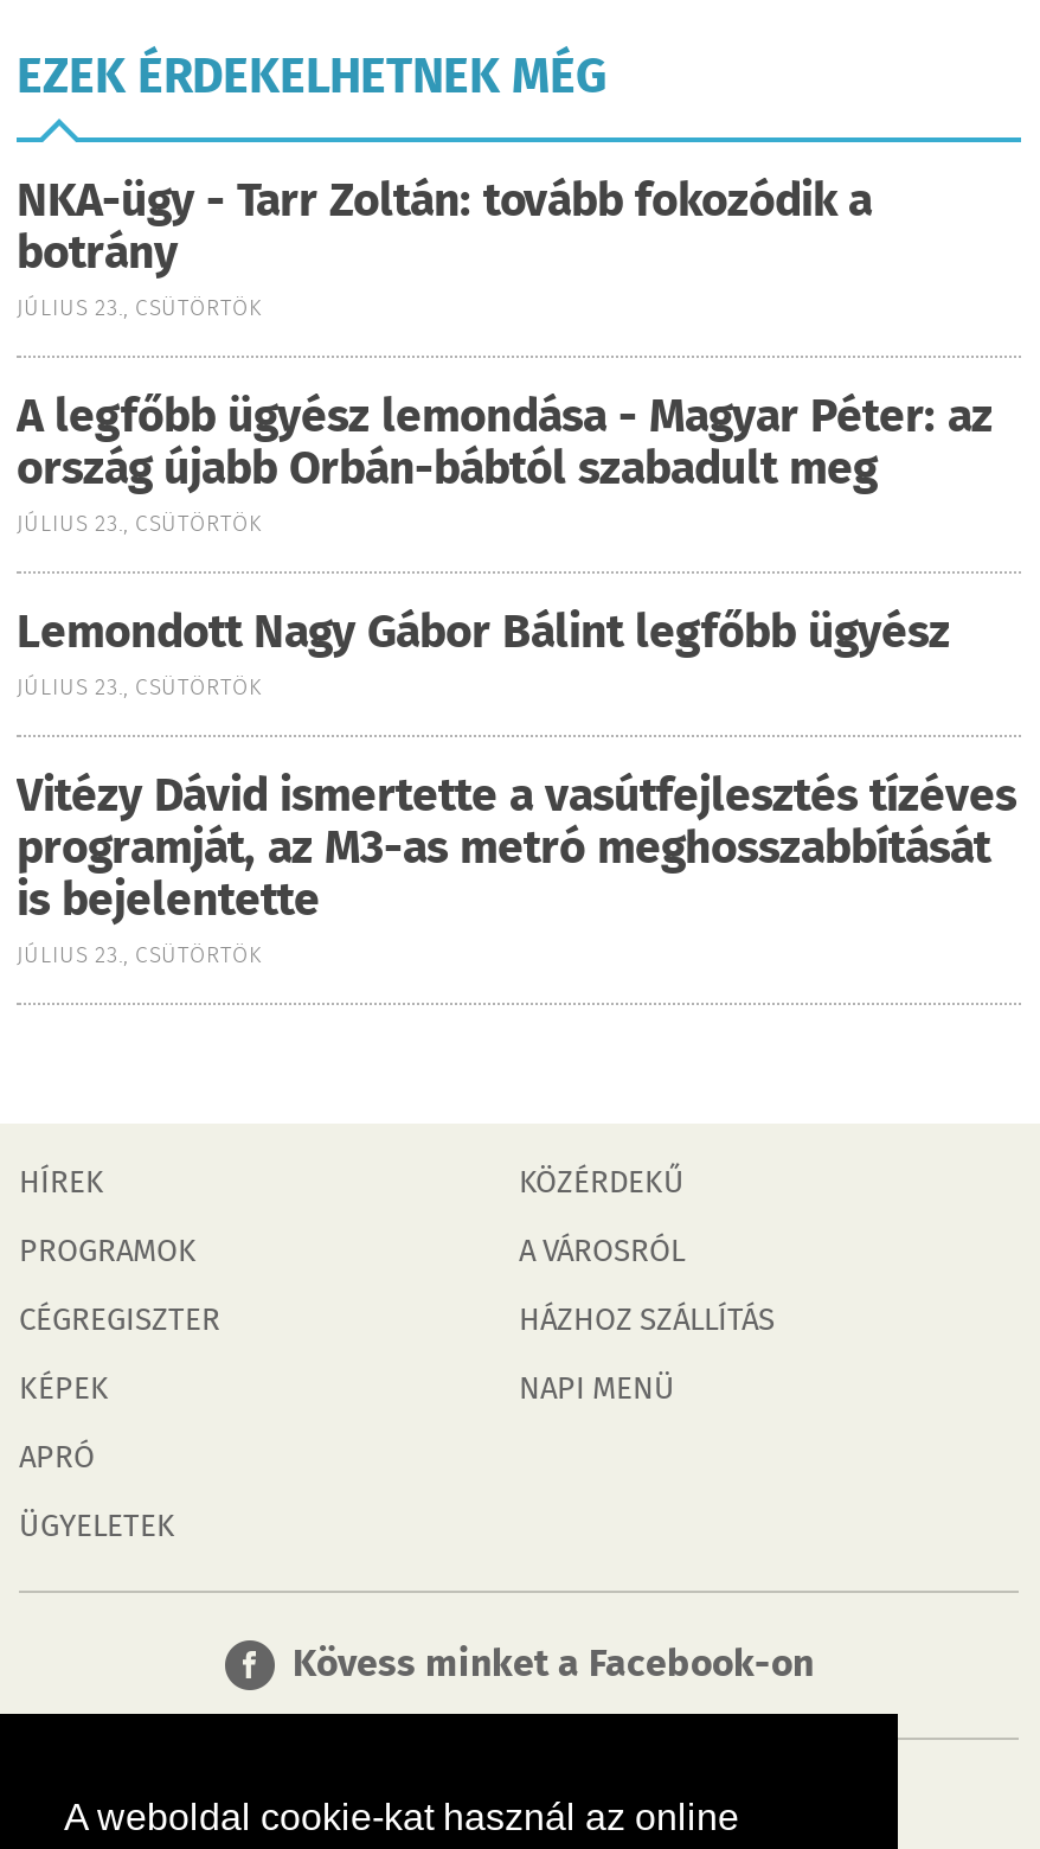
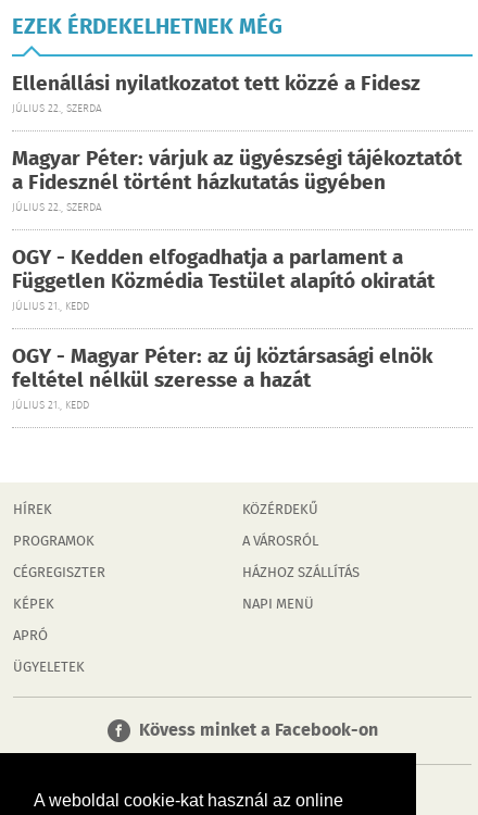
[17,168,872,327] NKA-ügy - Tarr Zoltán: tovább fokozódik a | botrány | JÚLIUS 23., CSÜTÖRTÖK -> [12,68,420,117] Ellenállási nyilatkozatot tett közzé a Fidesz | JÚLIUS 22., SZERDA
[17,384,993,543] A legfőbb ügyész lemondása - Magyar Péter: az | ország újabb Orbán-bábtól szabadult meg | JÚLIUS 23., CSÜTÖRTÖK -> [12,143,462,216] Magyar Péter: várjuk az ügyészségi tájékoztatót | a Fidesznél történt házkutatás ügyében | JÚLIUS 22., SZERDA
[17,600,950,706] Lemondott Nagy Gábor Bálint legfőbb ügyész | JÚLIUS 23., CSÜTÖRTÖK -> [12,242,435,315] OGY - Kedden elfogadhatja a parlament a | Független Közmédia Testület alapító okiratát | JÚLIUS 21., KEDD
[17,763,1016,974] Vitézy Dávid ismertette a vasútfejlesztés tízéves | programját, az M3-as metró meghosszabbítását | is bejelentette | JÚLIUS 23., CSÜTÖRTÖK -> [12,341,432,414] OGY - Magyar Péter: az új köztársasági elnök | feltétel nélkül szeresse a hazát | JÚLIUS 21., KEDD

